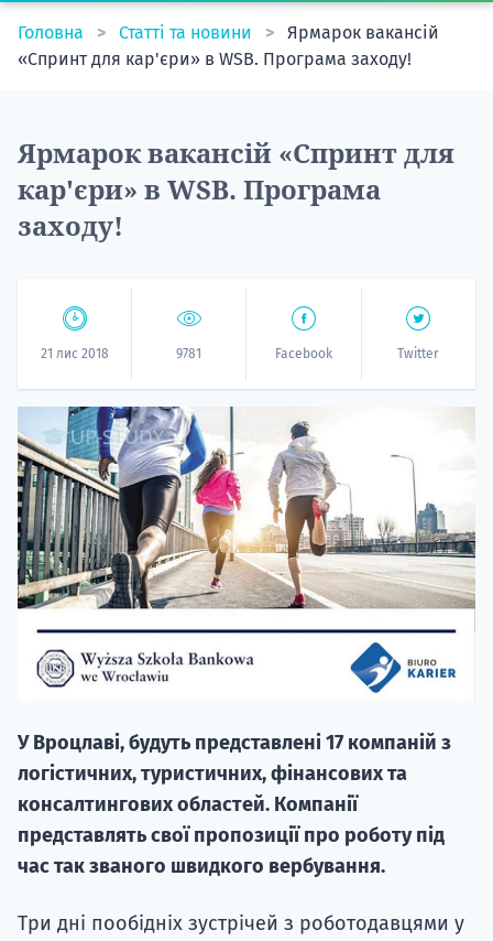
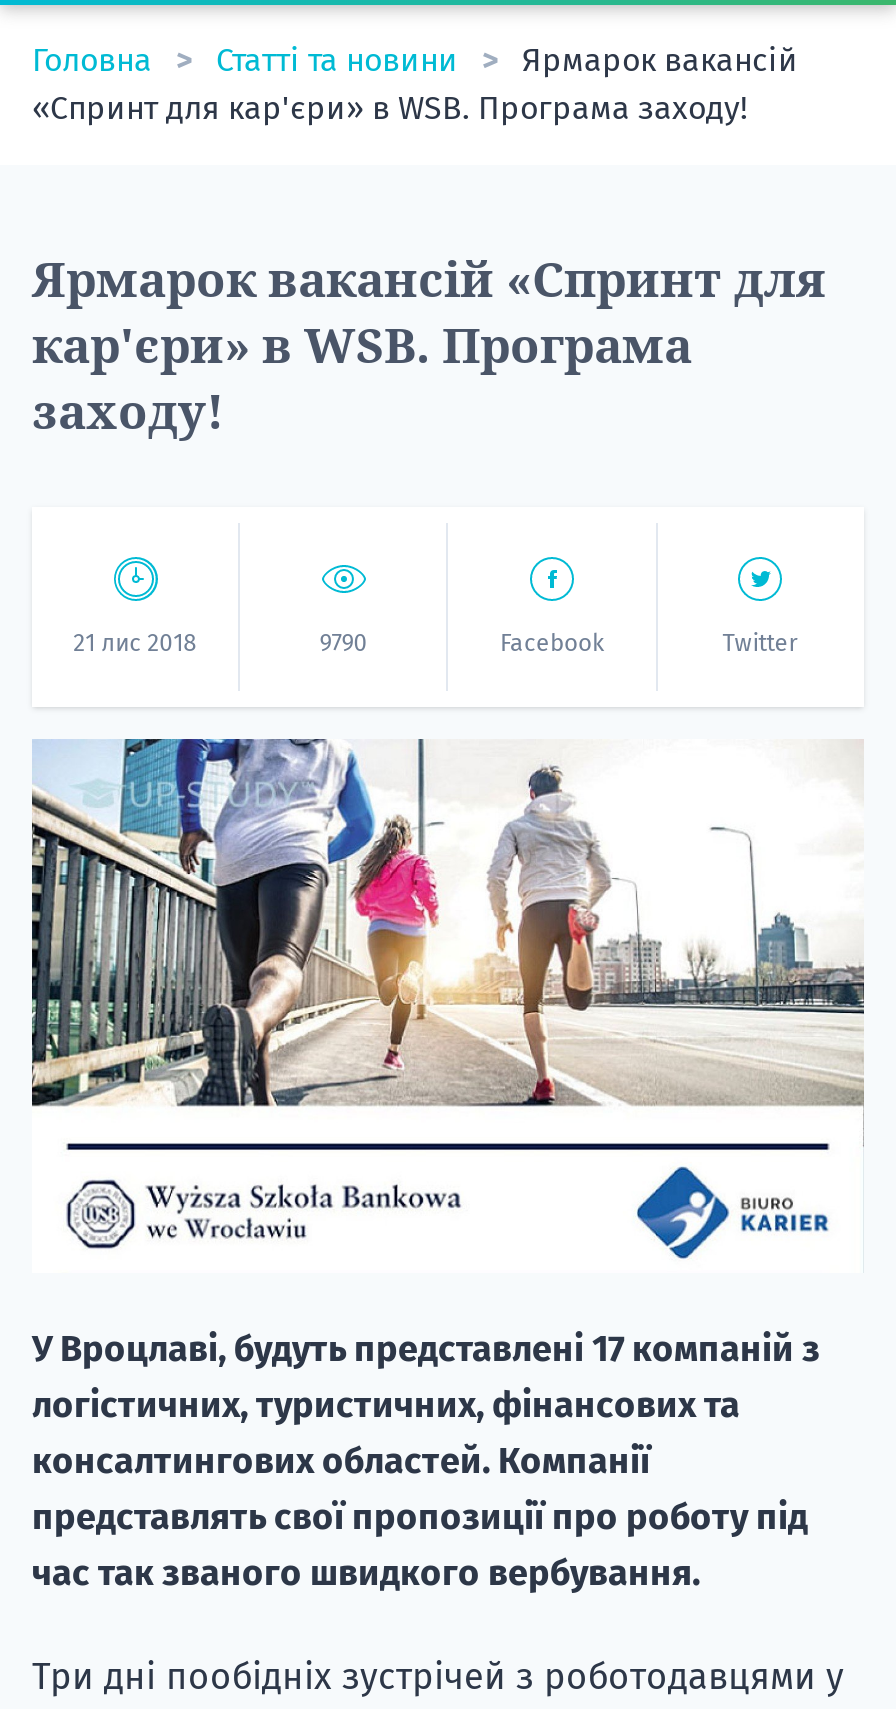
[176,346,202,361] 9781 -> [320,629,368,657] 9790

